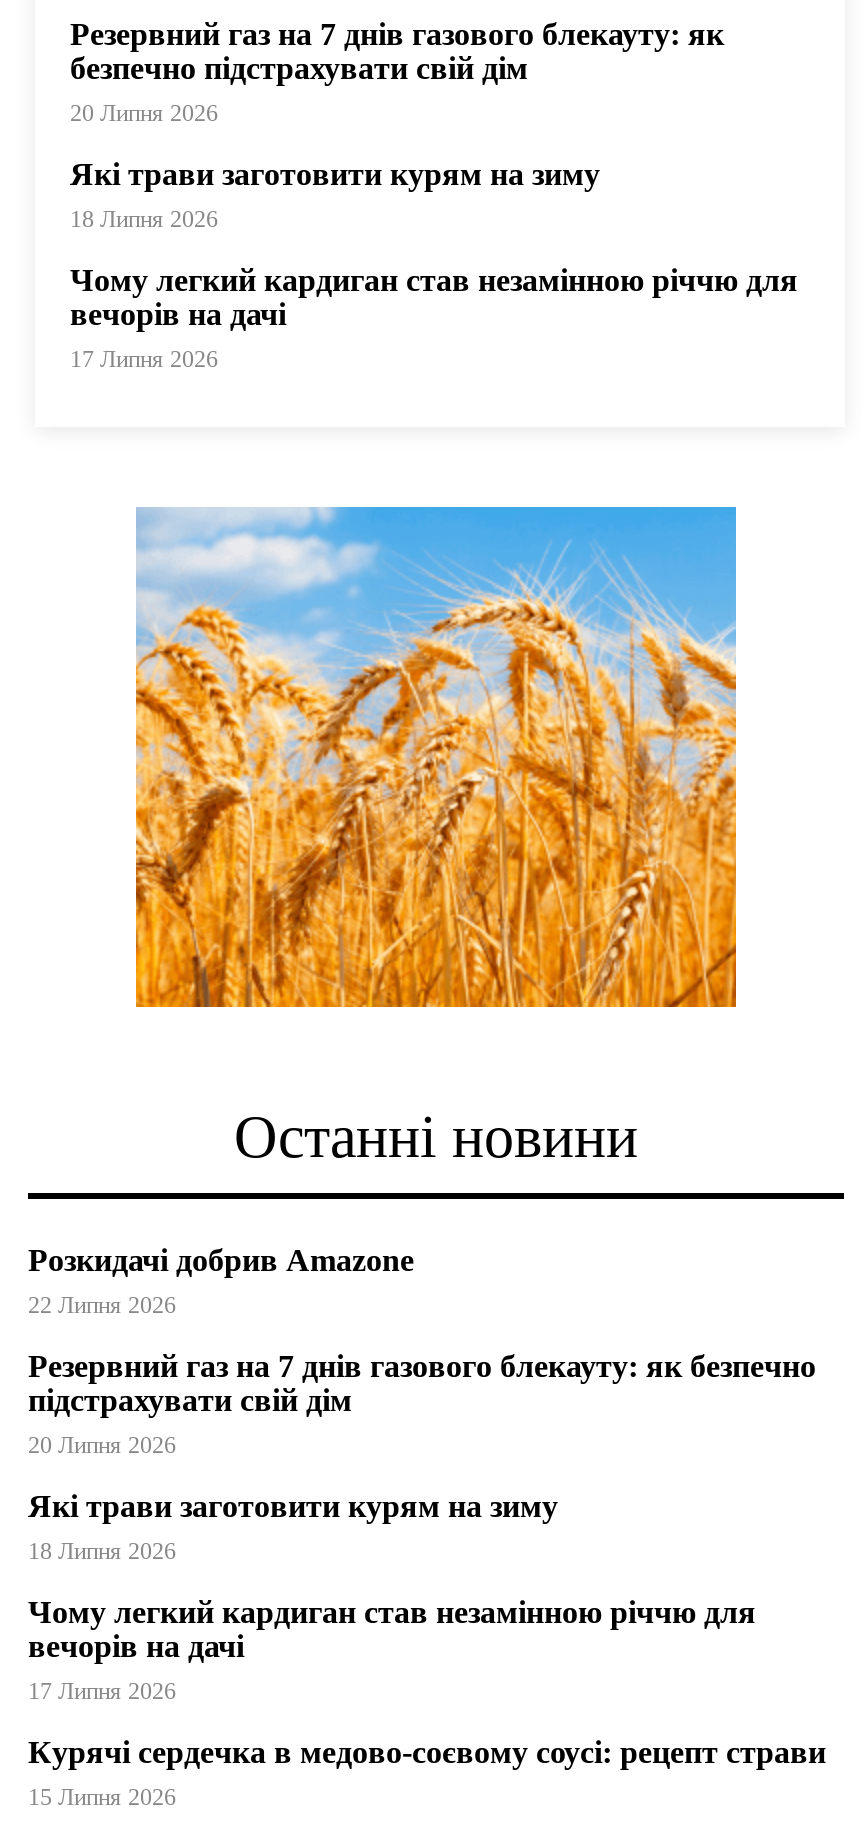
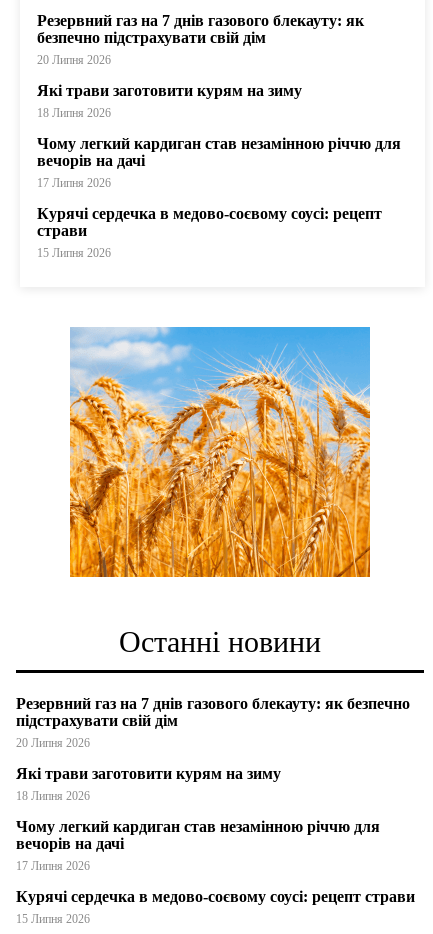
none -> [37,205,382,260] Курячі сердечка в медово-соєвому соусі: рецепт | страви | 15 Липня 2026
moved [132,505,740,1011] -> [68,326,372,579]: [image]
moved [234,1103,638,1169] -> [119,625,321,658]: Останні новини
[28,1243,414,1319] Розкидачі добрив Amazone | 22 Липня 2026 -> none

